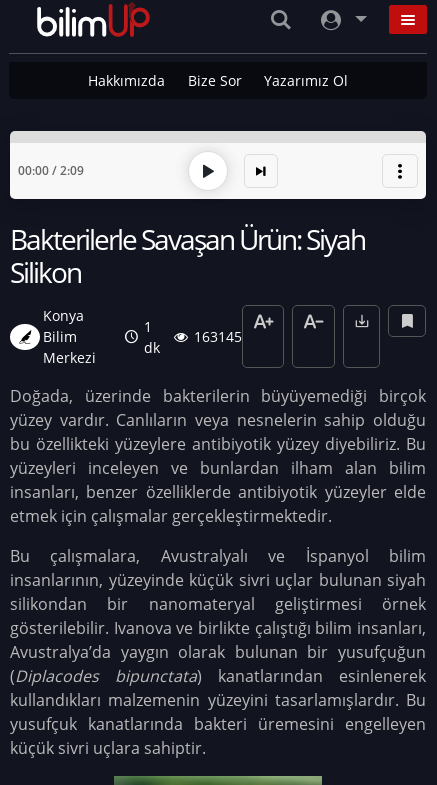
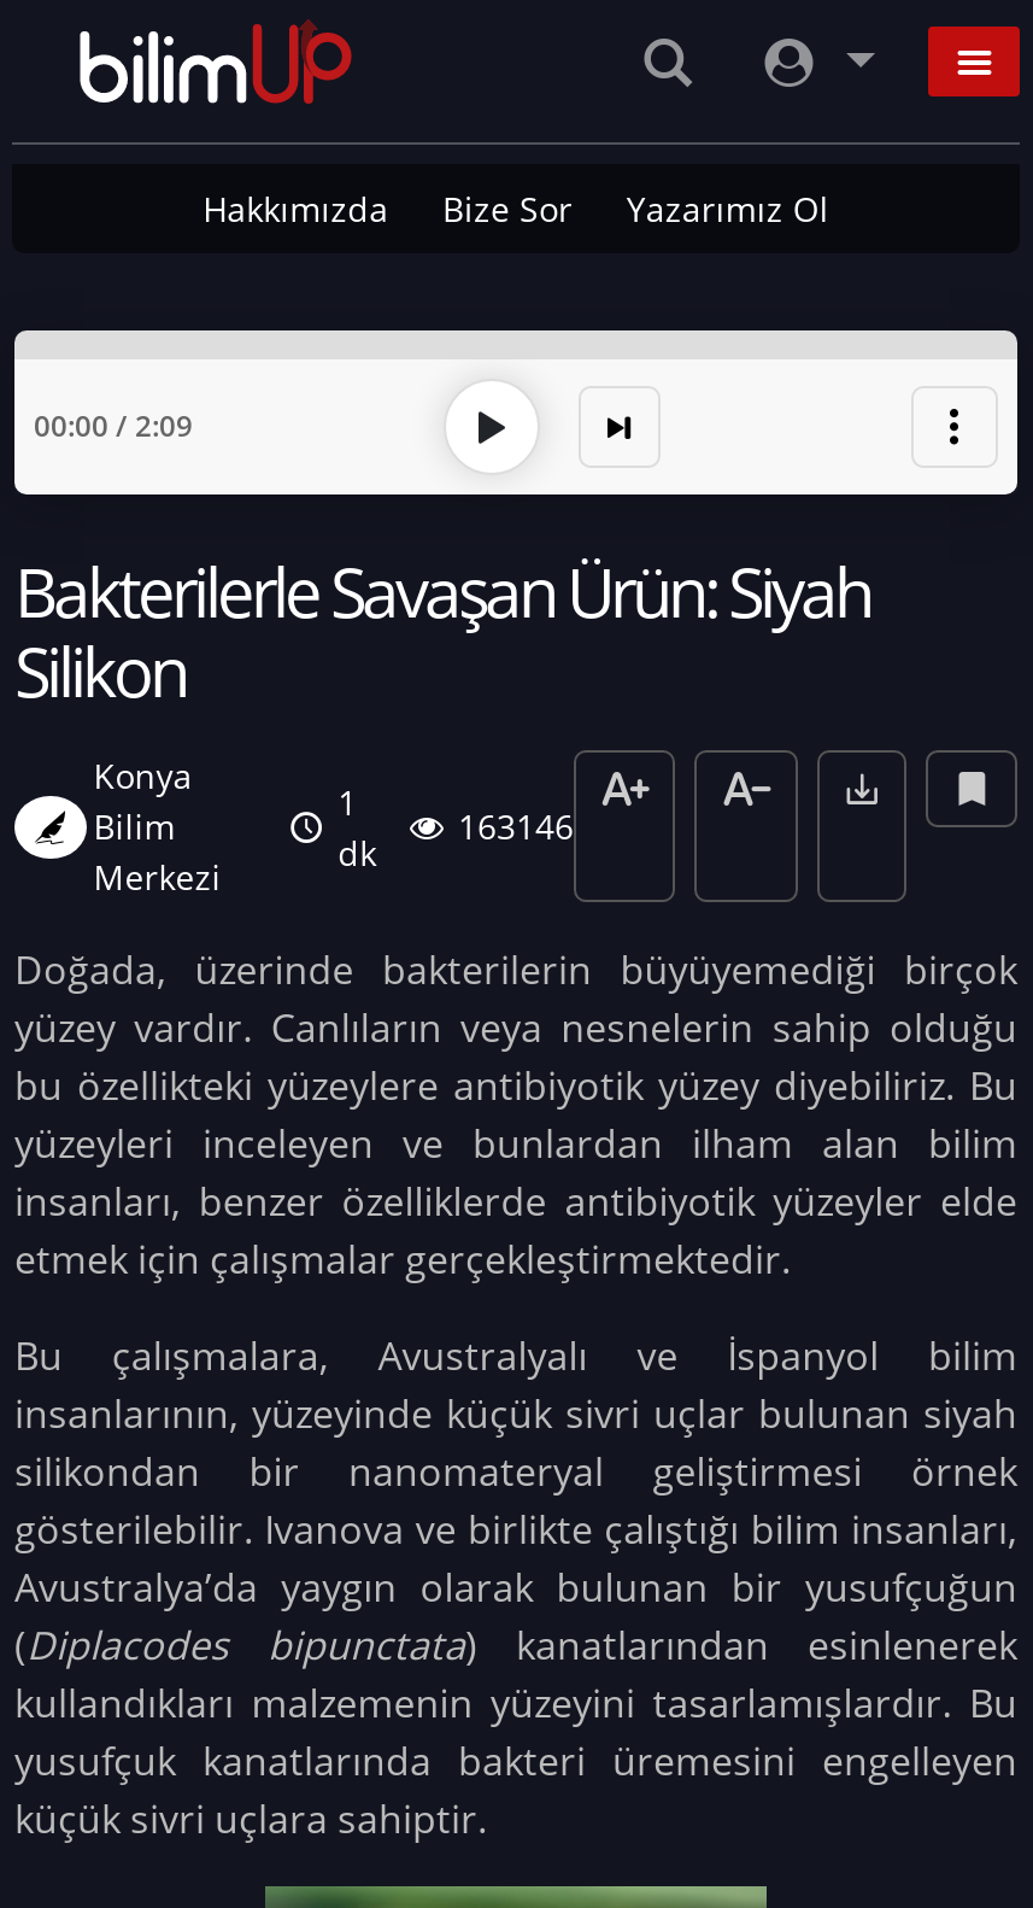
[194,327,242,346] 163145 -> [458,803,574,849] 163146

